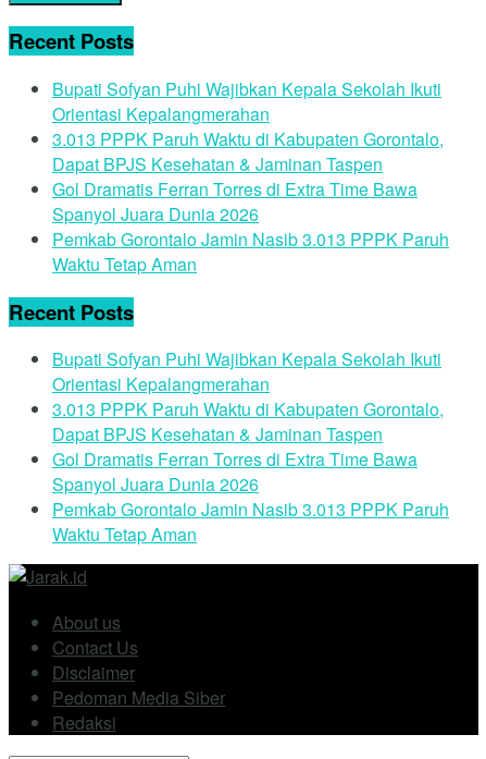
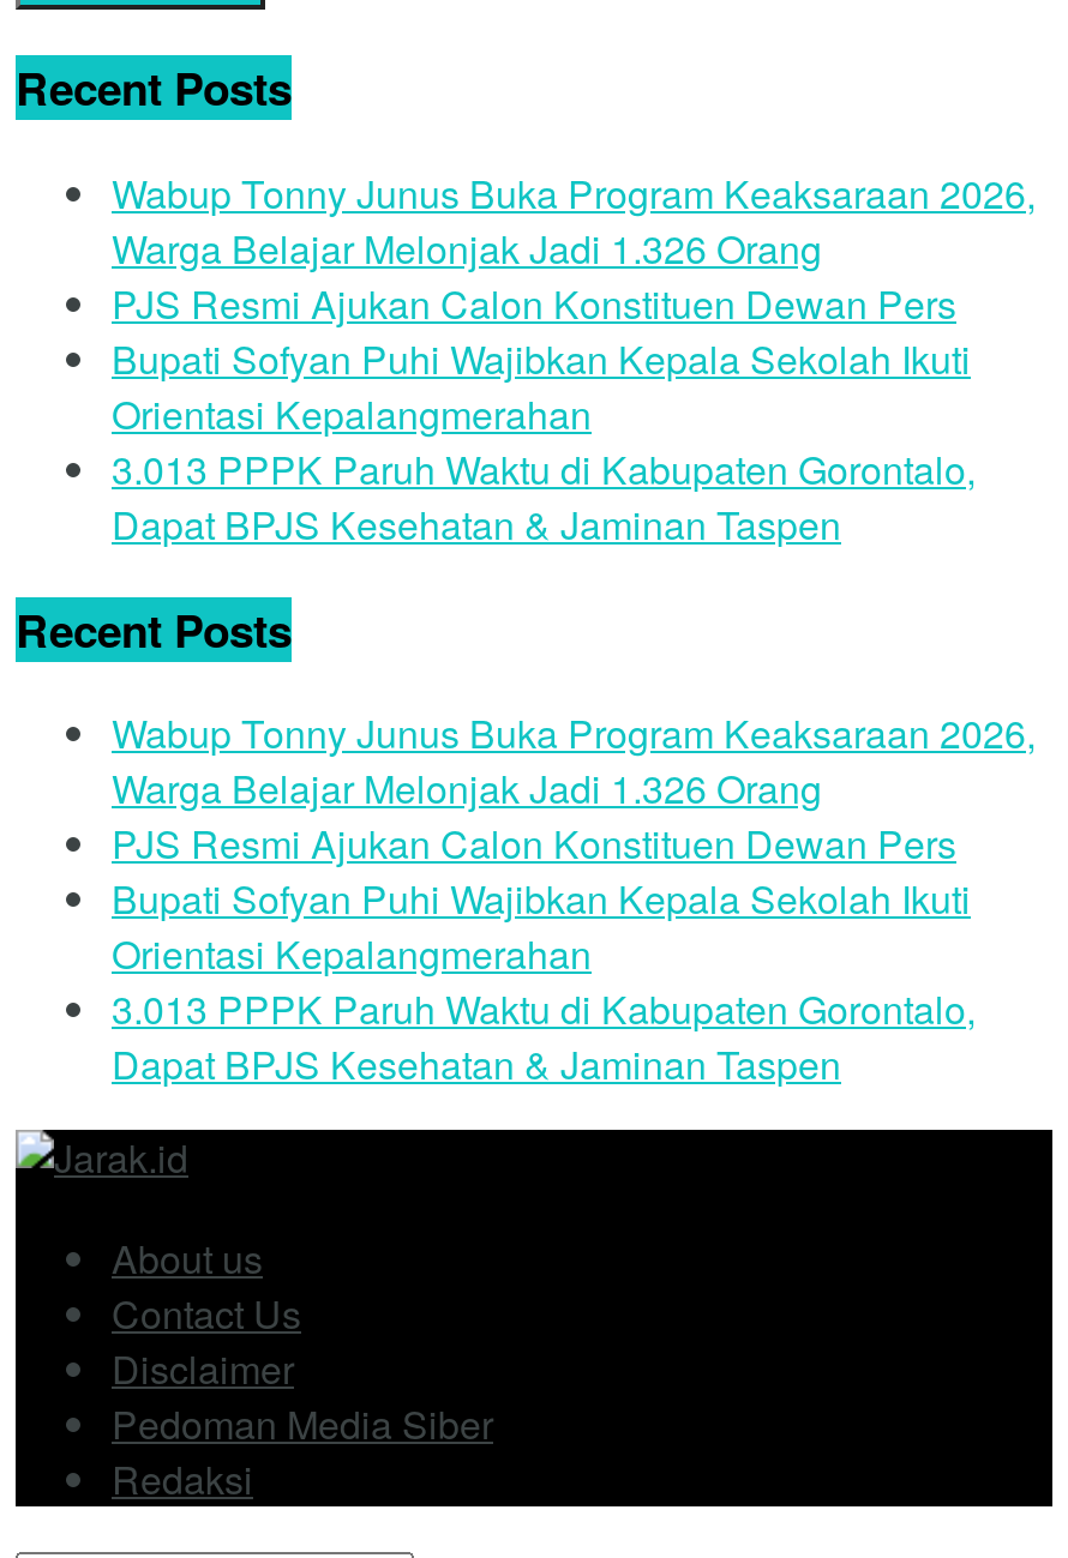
none -> [112,165,1036,331] Wabup Tonny Junus Buka Program Keaksaraan 2026, | Warga Belajar Melonjak Jadi 1.326 Orang | PJS Resmi Ajukan Calon Konstituen Dewan Pers
moved [52,76,444,176] -> [112,331,976,551]: Bupati Sofyan Puhi Wajibkan Kepala Sekolah Ikuti | Orientasi Kepalangmerahan | 3.013 PPPK Paruh Waktu di Kabupaten Gorontalo, | Dapat BPJS Kesehatan & Jaminan Taspen
[52,176,449,276] Gol Dramatis Ferran Torres di Extra Time Bawa | Spanyol Juara Dunia 2026 | Pemkab Gorontalo Jamin Nasib 3.013 PPPK Paruh | Waktu Tetap Aman -> none
none -> [112,706,1036,871] Wabup Tonny Junus Buka Program Keaksaraan 2026, | Warga Belajar Melonjak Jadi 1.326 Orang | PJS Resmi Ajukan Calon Konstituen Dewan Pers
moved [52,347,444,447] -> [112,871,976,1092]: Bupati Sofyan Puhi Wajibkan Kepala Sekolah Ikuti | Orientasi Kepalangmerahan | 3.013 PPPK Paruh Waktu di Kabupaten Gorontalo, | Dapat BPJS Kesehatan & Jaminan Taspen
[52,447,449,547] Gol Dramatis Ferran Torres di Extra Time Bawa | Spanyol Juara Dunia 2026 | Pemkab Gorontalo Jamin Nasib 3.013 PPPK Paruh | Waktu Tetap Aman -> none

